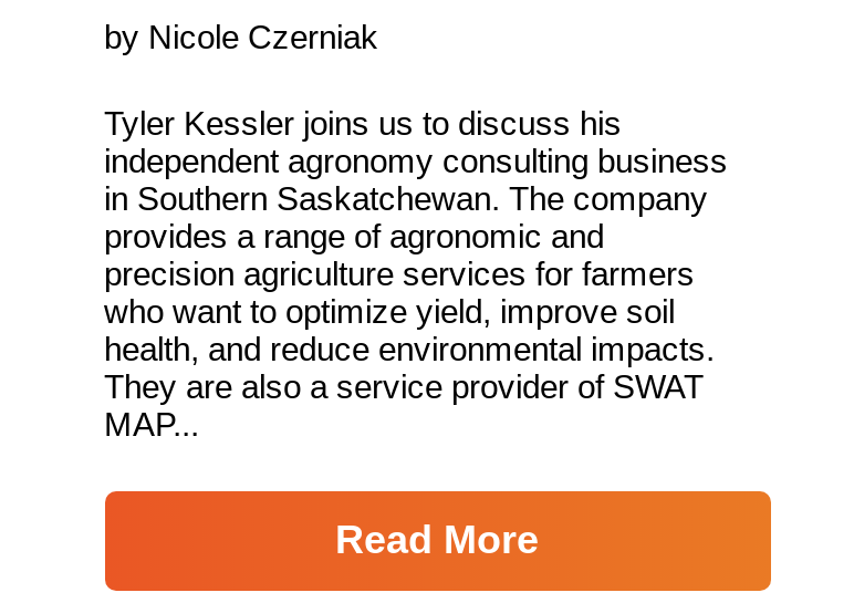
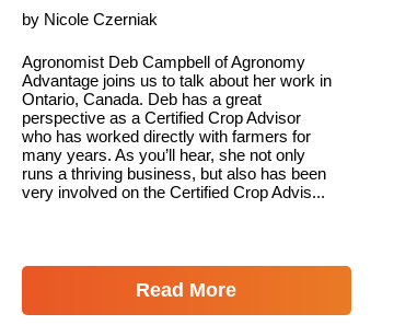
[104,104,728,443] Tyler Kessler joins us to discuss his | independent agronomy consulting business | in Southern Saskatchewan. The company | provides a range of agronomic and | precision agriculture services for farmers | who want to optimize yield, improve soil | health, and reduce environmental impacts. | They are also a service provider of SWAT | MAP... -> [21,53,331,201] Agronomist Deb Campbell of Agronomy | Advantage joins us to talk about her work in | Ontario, Canada. Deb has a great | perspective as a Certified Crop Advisor | who has worked directly with farmers for | many years. As you’ll hear, she not only | runs a thriving business, but also has been | very involved on the Certified Crop Advis...

